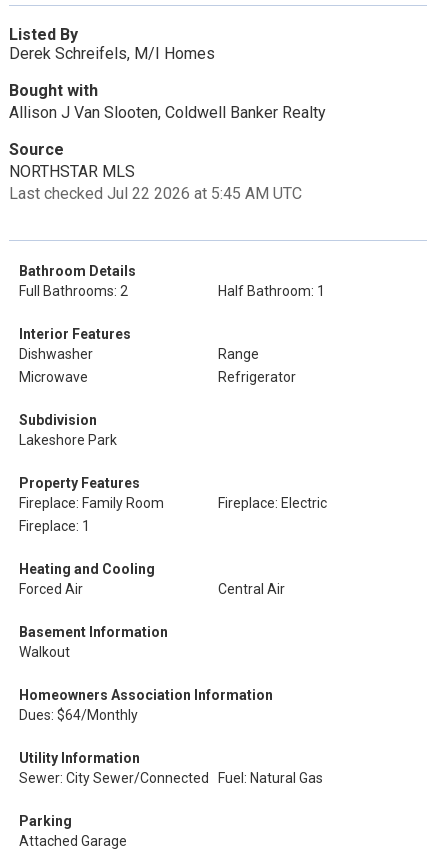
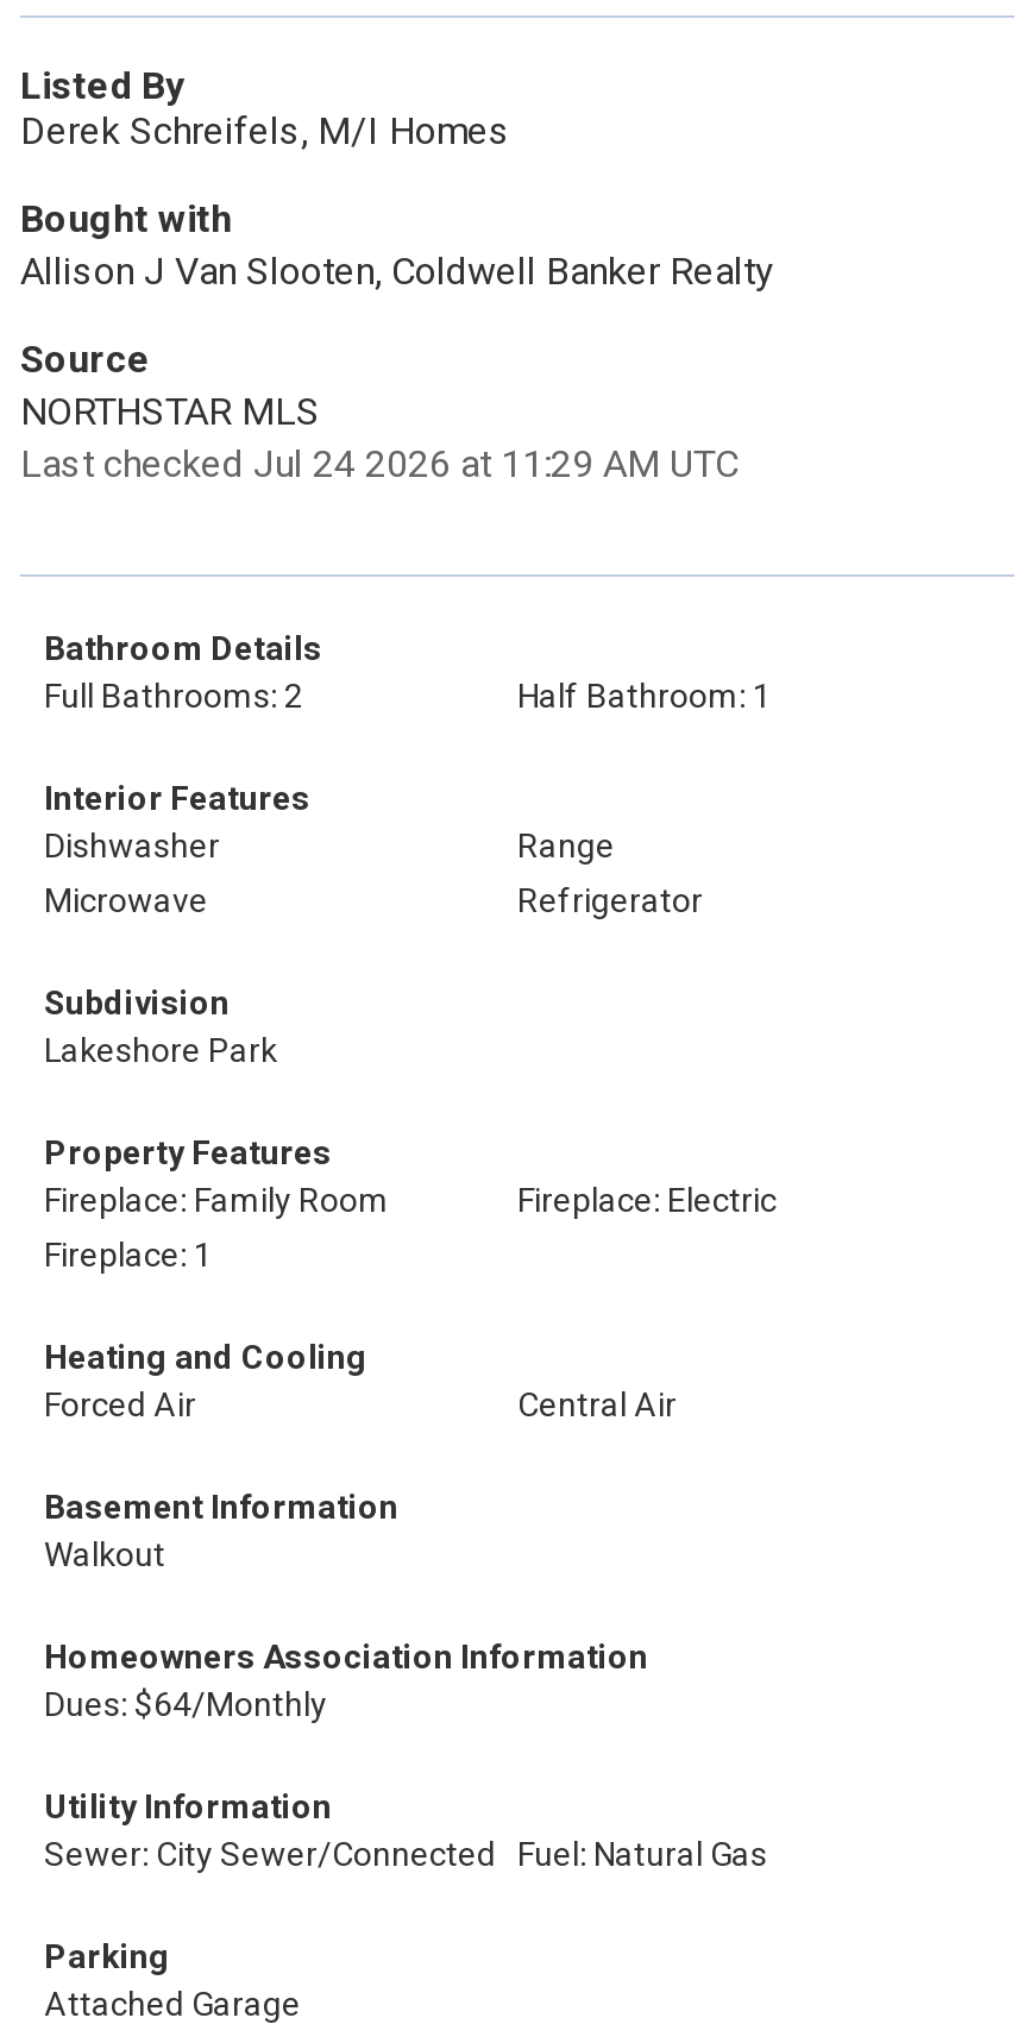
[9,184,302,203] Last checked Jul 22 2026 at 5:45 AM UTC -> [20,441,739,486] Last checked Jul 24 2026 at 11:29 AM UTC

